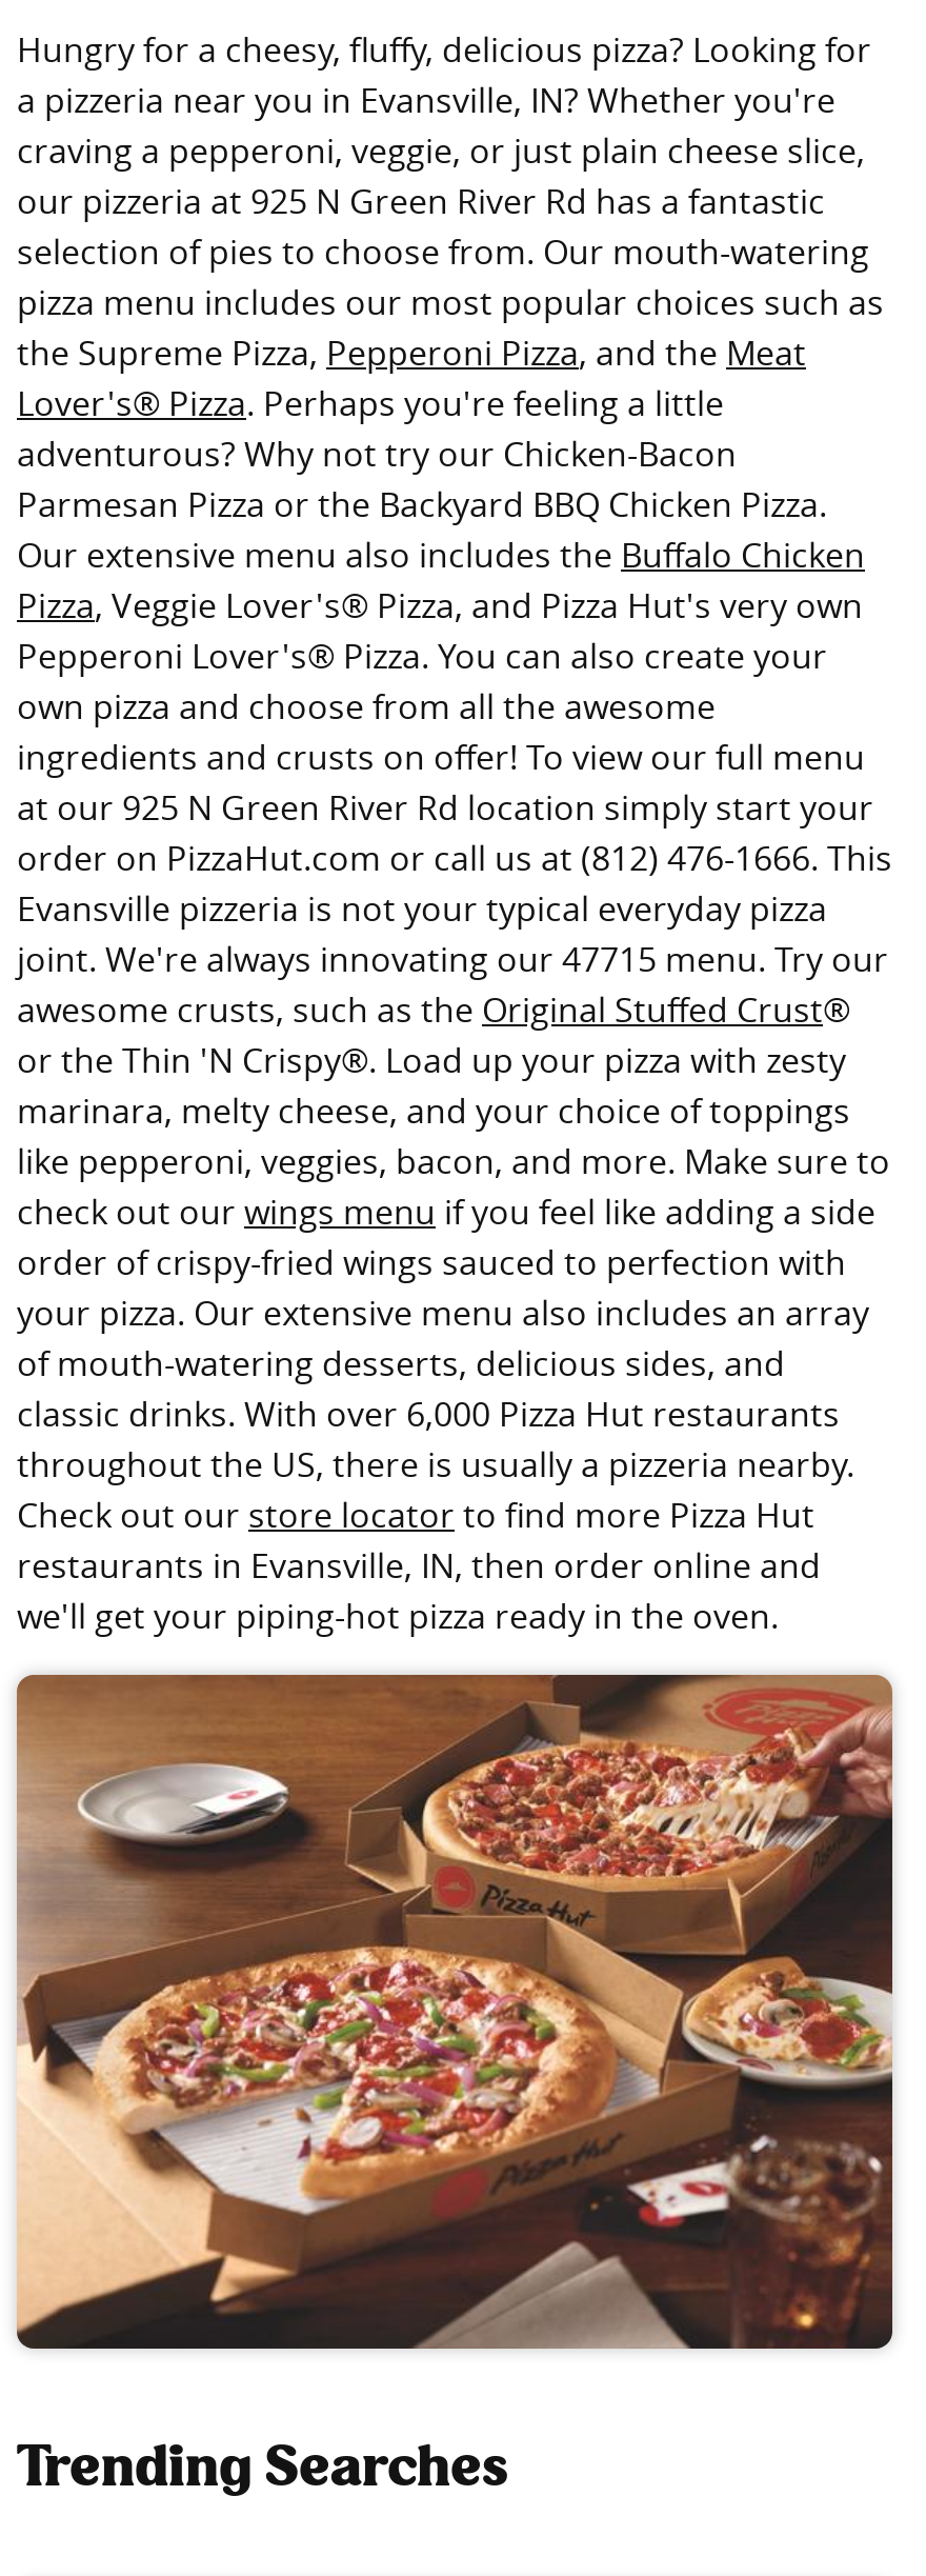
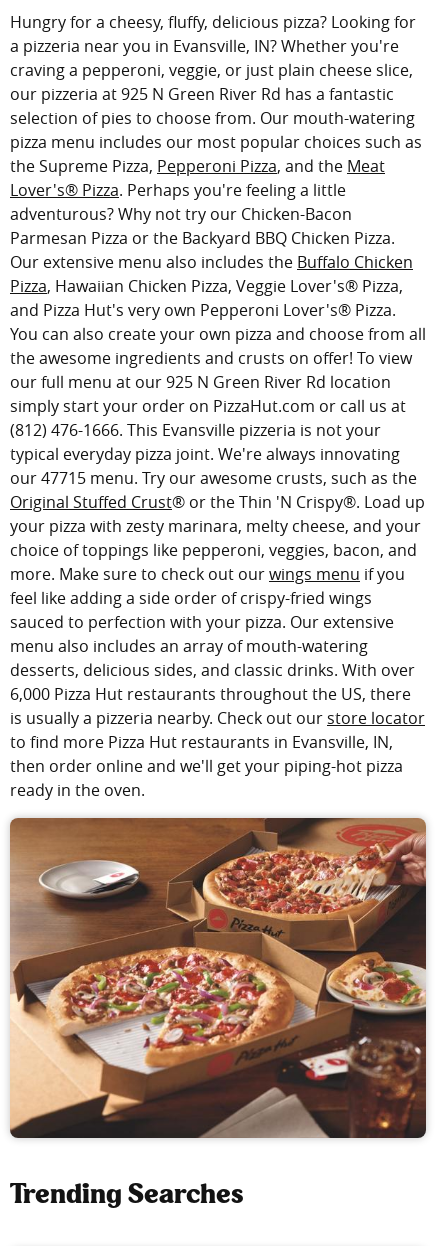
[17,583,892,1640] Pizza, Veggie Lover's® Pizza, and Pizza Hut's very own | Pepperoni Lover's® Pizza. You can also create your | own pizza and choose from all the awesome | ingredients and crusts on offer! To view our full menu | at our 925 N Green River Rd location simply start your | order on PizzaHut.com or call us at (812) 476-1666. This | Evansville pizzeria is not your typical everyday pizza | joint. We're always innovating our 47715 menu. Try our | awesome crusts, such as the Original Stuffed Crust® | or the Thin 'N Crispy®. Load up your pizza with zesty | marinara, melty cheese, and your choice of toppings | like pepperoni, veggies, bacon, and more. Make sure to | check out our wings menu if you feel like adding a side | order of crispy-fried wings sauced to perfection with | your pizza. Our extensive menu also includes an array | of mouth-watering desserts, delicious sides, and | classic drinks. With over 6,000 Pizza Hut restaurants | throughout the US, there is usually a pizzeria nearby. | Check out our store locator to find more Pizza Hut | restaurants in Evansville, IN, then order online and | we'll get your piping-hot pizza ready in the oven. -> [10,275,426,801] Pizza, Hawaiian Chicken Pizza, Veggie Lover's® Pizza, | and Pizza Hut's very own Pepperoni Lover's® Pizza. | You can also create your own pizza and choose from all | the awesome ingredients and crusts on offer! To view | our full menu at our 925 N Green River Rd location | simply start your order on PizzaHut.com or call us at | (812) 476-1666. This Evansville pizzeria is not your | typical everyday pizza joint. We're always innovating | our 47715 menu. Try our awesome crusts, such as the | Original Stuffed Crust® or the Thin 'N Crispy®. Load up | your pizza with zesty marinara, melty cheese, and your | choice of toppings like pepperoni, veggies, bacon, and | more. Make sure to check out our wings menu if you | feel like adding a side order of crispy-fried wings | sauced to perfection with your pizza. Our extensive | menu also includes an array of mouth-watering | desserts, delicious sides, and classic drinks. With over | 6,000 Pizza Hut restaurants throughout the US, there | is usually a pizzeria nearby. Check out our store locator | to find more Pizza Hut restaurants in Evansville, IN, | then order online and we'll get your piping-hot pizza | ready in the oven.

